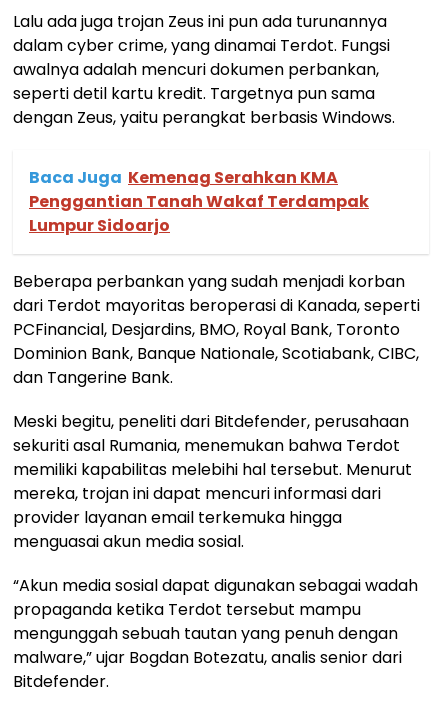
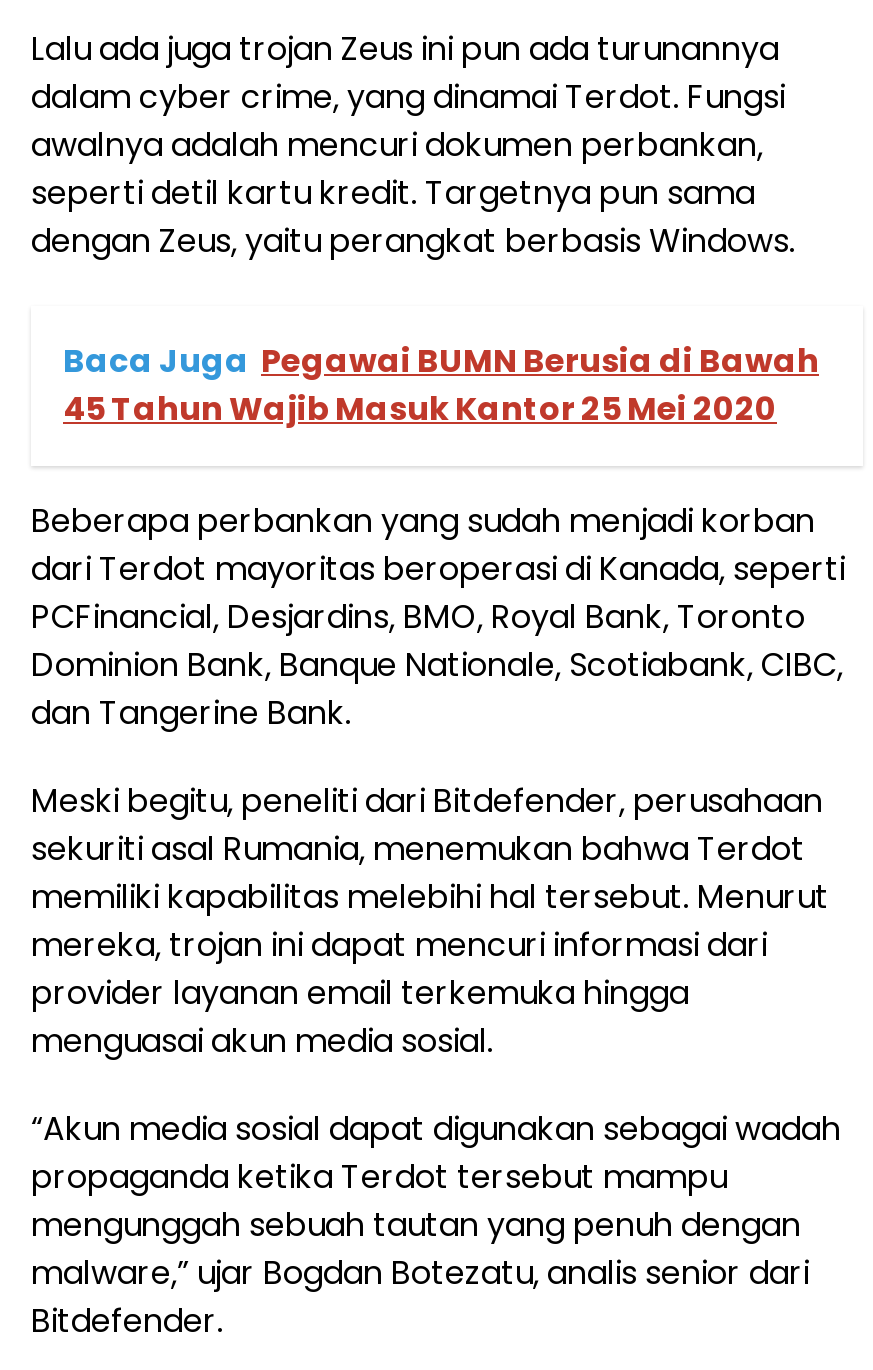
[29,166,369,237] Baca Juga Kemenag Serahkan KMA | Penggantian Tanah Wakaf Terdampak | Lumpur Sidoarjo -> [63,338,819,432] Baca Juga Pegawai BUMN Berusia di Bawah | 45 Tahun Wajib Masuk Kantor 25 Mei 2020

